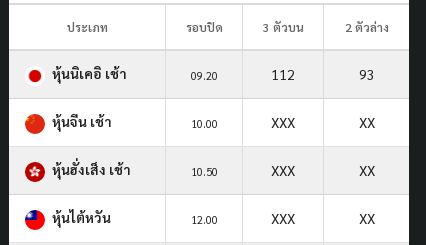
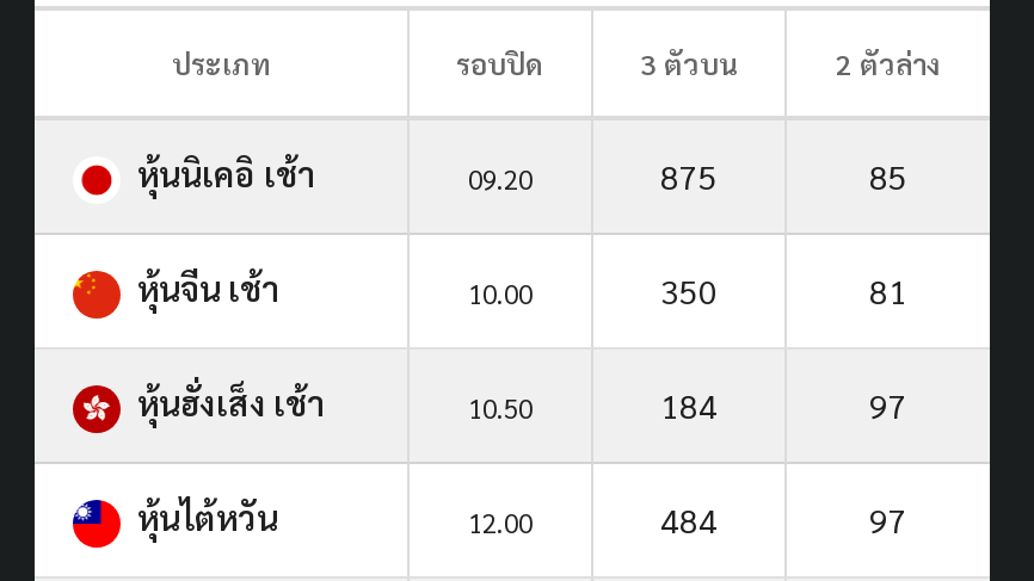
[271,65,295,83] 112 -> [660,153,718,196] 875
[358,65,374,83] 93 -> [869,153,907,196] 85
[271,113,374,131] XXX | XX -> [660,268,907,311] 350 | 81
[271,161,374,179] XXX | XX -> [660,382,907,425] 184 | 97
[271,209,374,227] XXX | XX -> [660,497,907,540] 484 | 97

